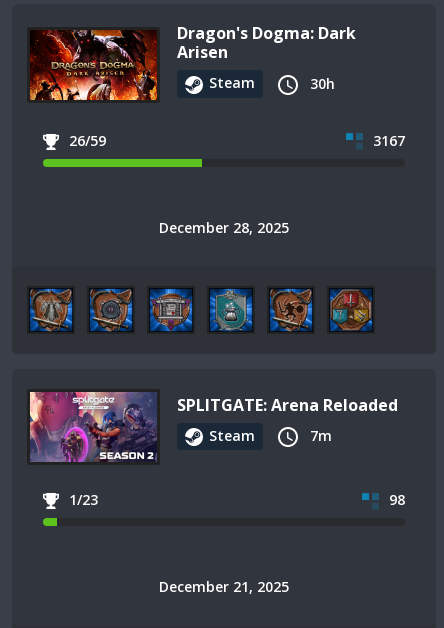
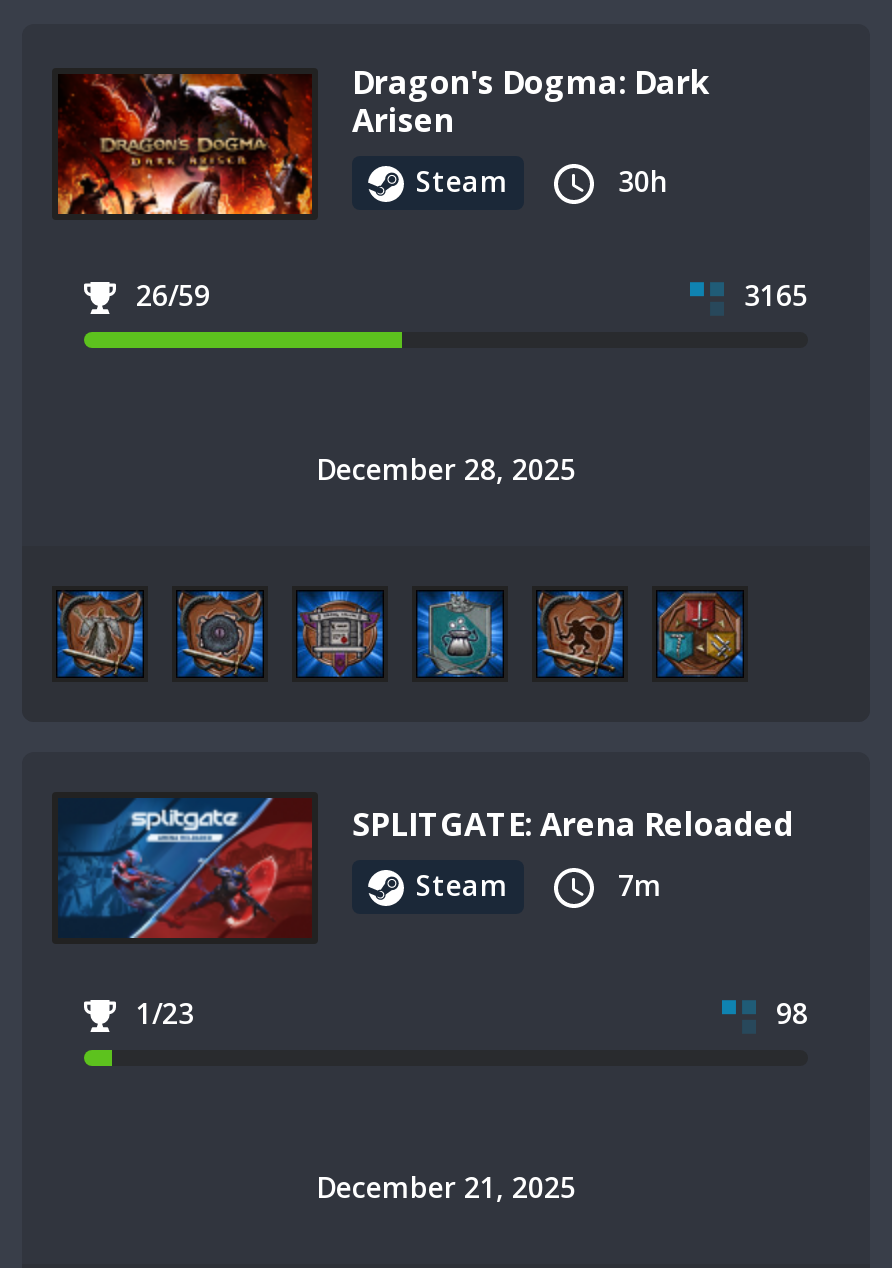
[373,130,405,149] 3167 -> [744,275,808,313] 3165
[29,391,158,463] [image] -> [58,798,314,940] [image]

